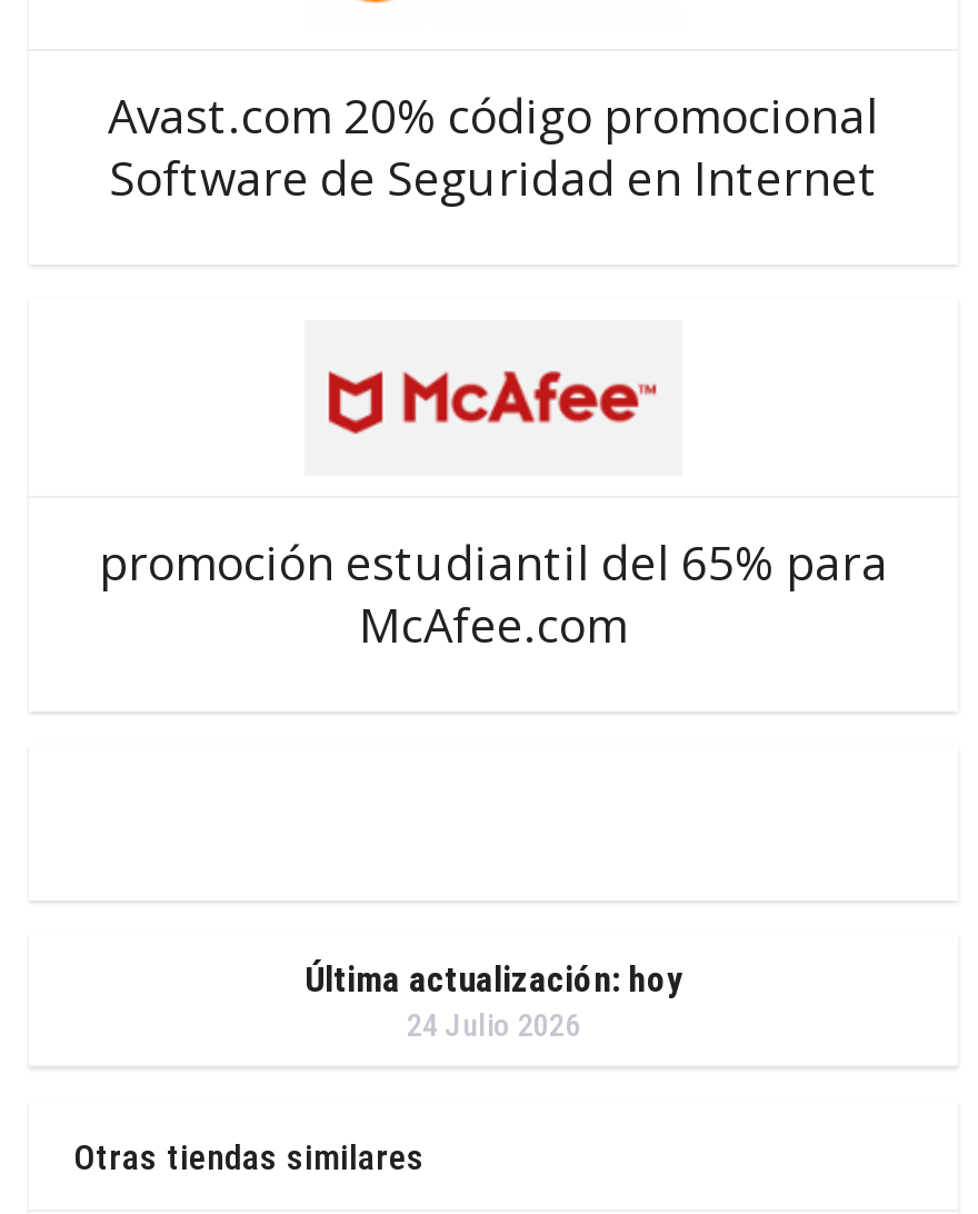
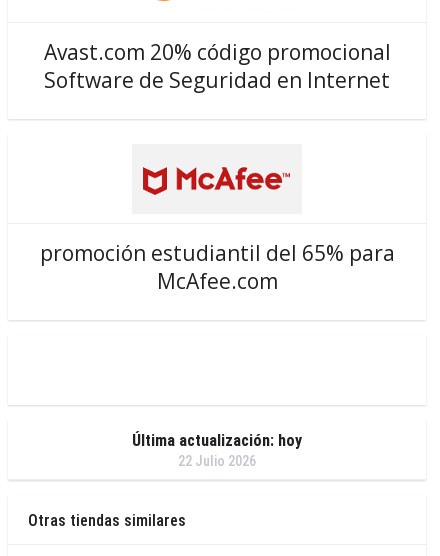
[407,1007,580,1043] 24 Julio 2026 -> [178,453,256,469] 22 Julio 2026

